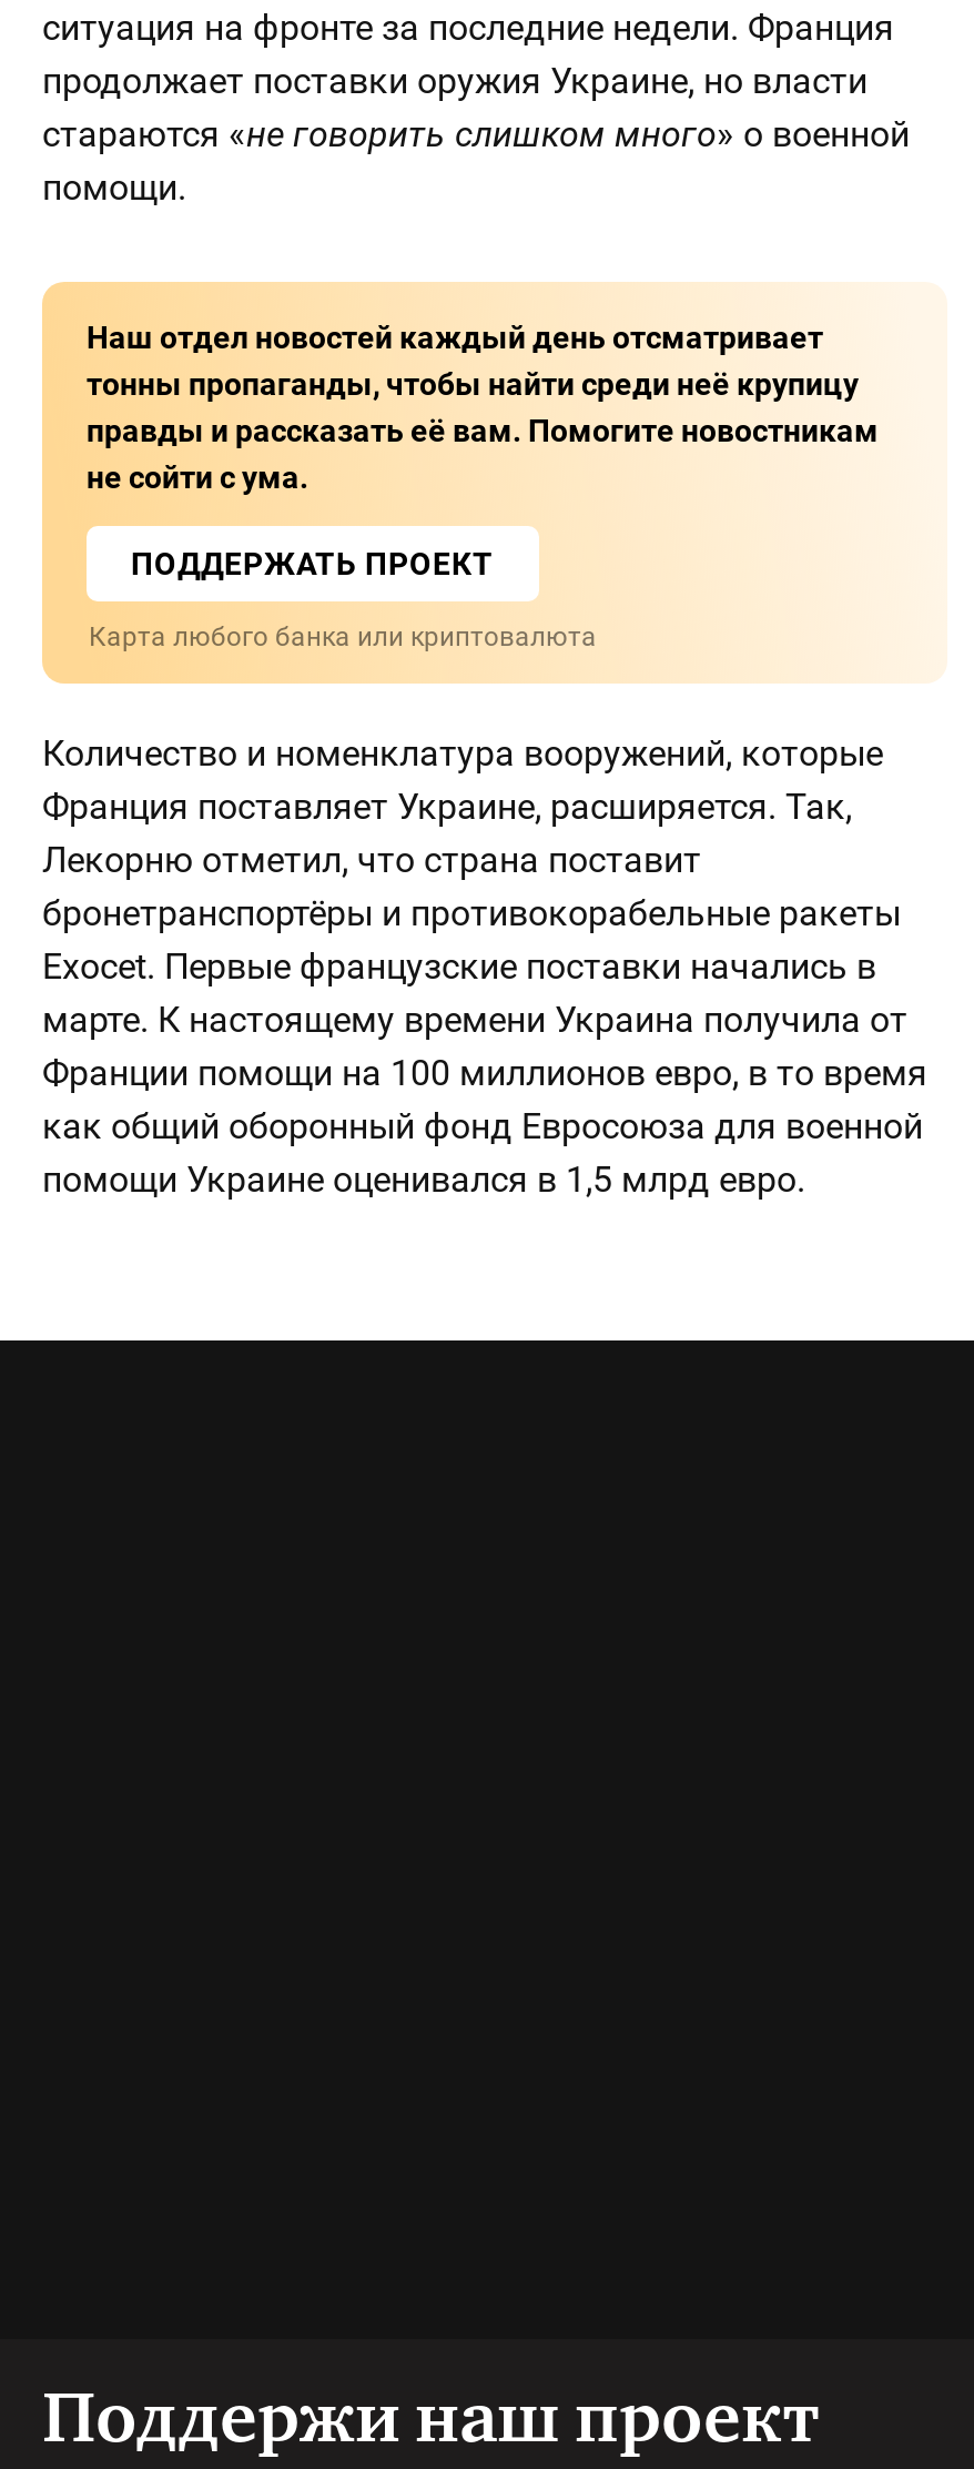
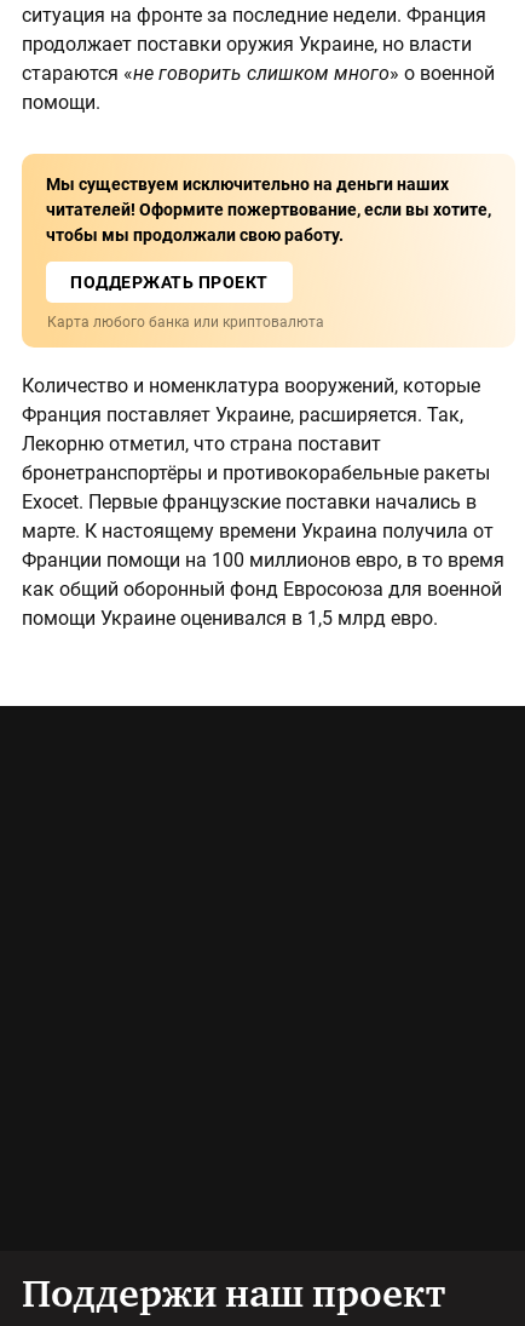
[87,320,879,495] Наш отдел новостей каждый день отсматривает | тонны пропаганды, чтобы найти среди неё крупицу | правды и рассказать её вам. Помогите новостникам | не сойти с ума. -> [46,174,491,245] Мы существуем исключительно на деньги наших | читателей! Оформите пожертвование, если вы хотите, | чтобы мы продолжали свою работу.

